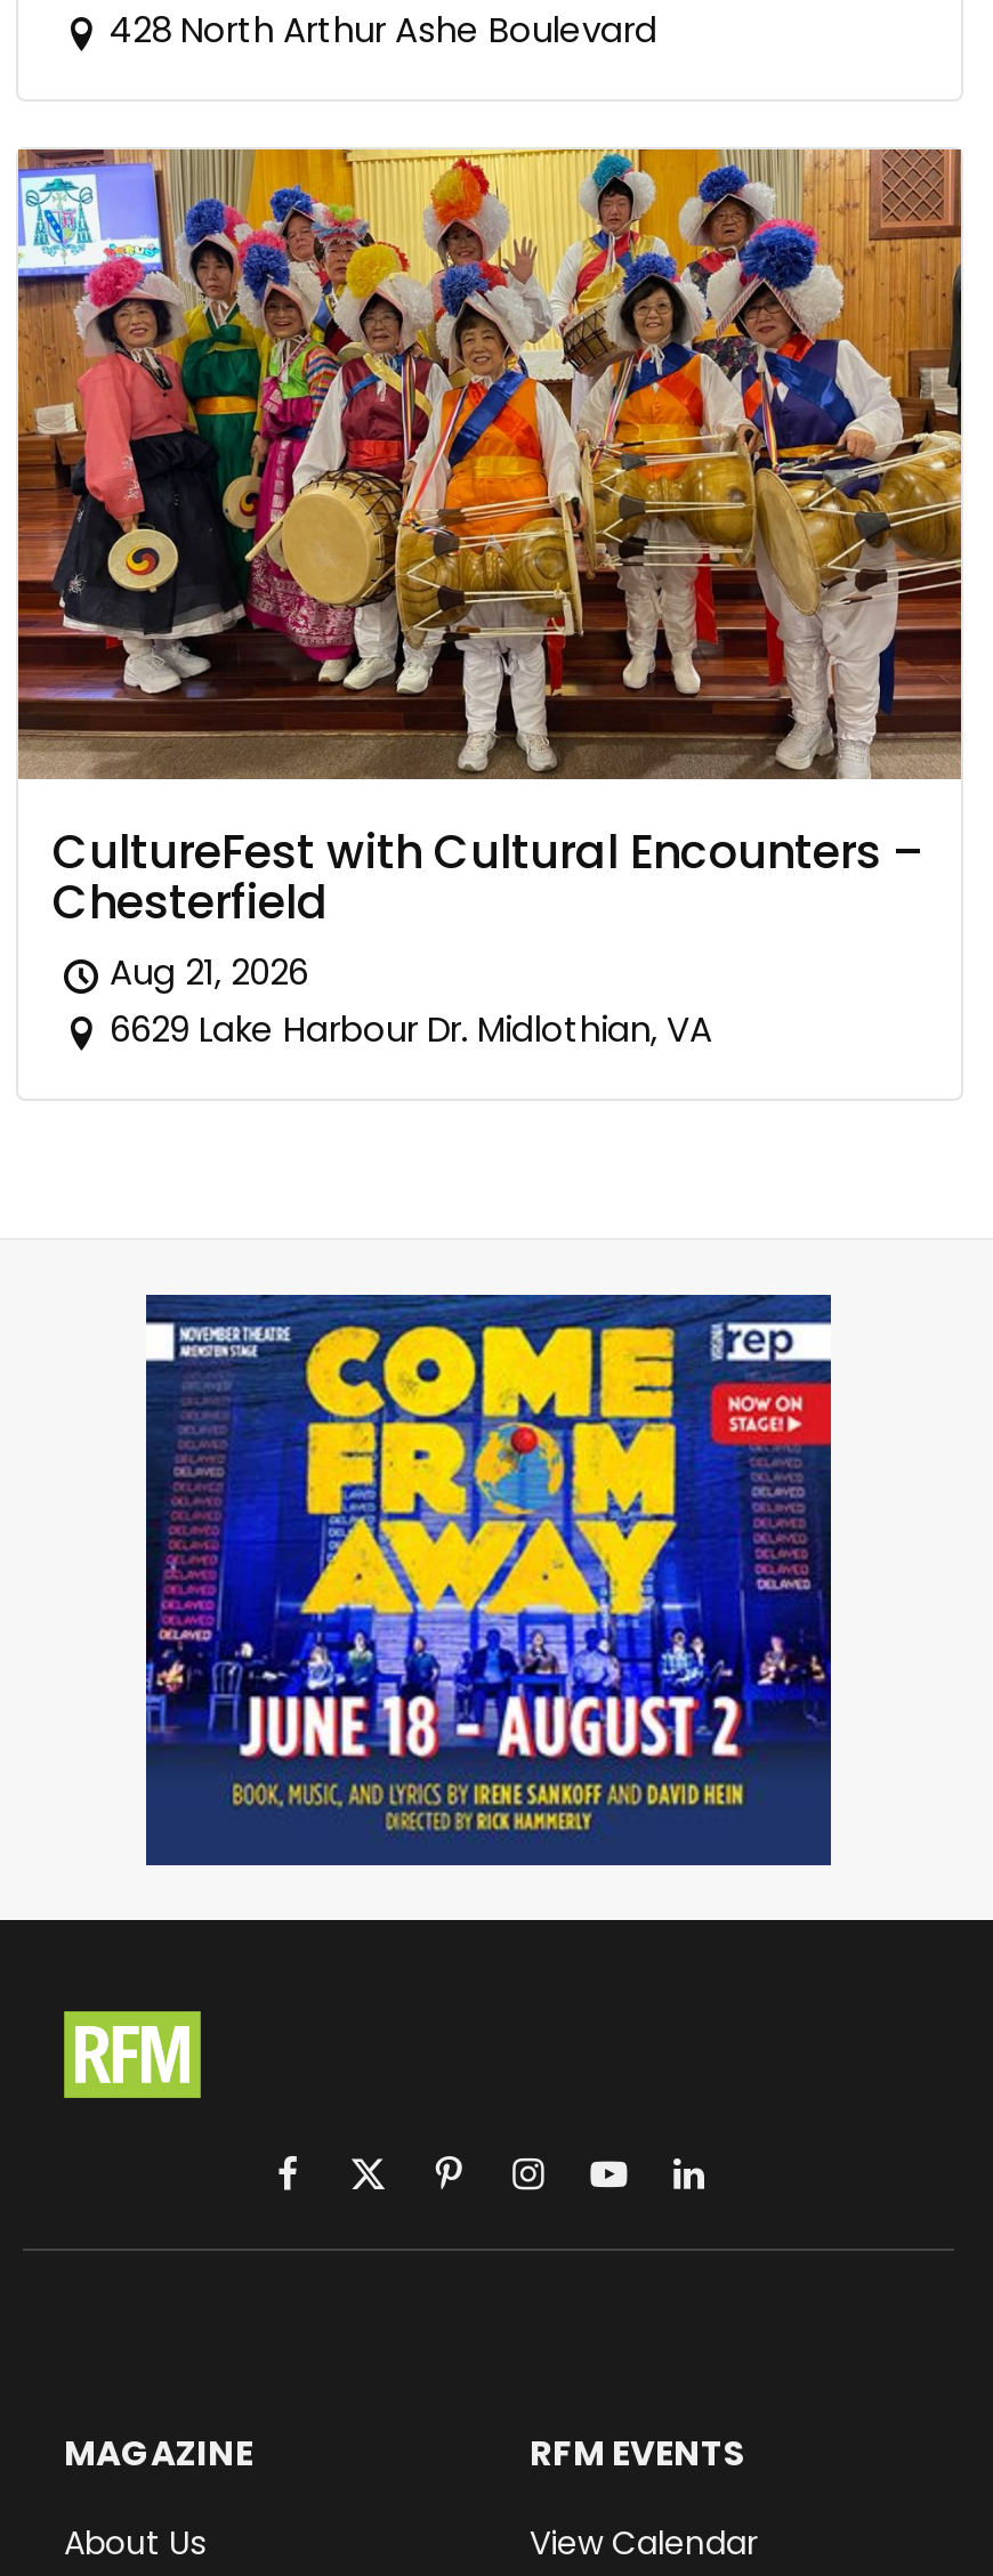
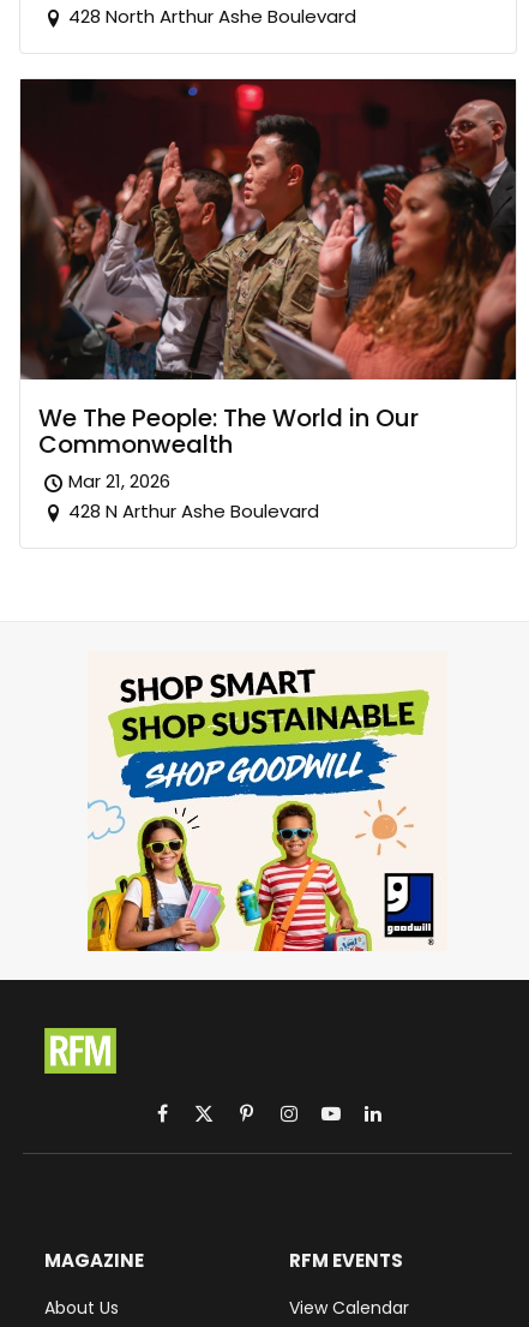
[16,146,963,1052] [image] | CultureFest with Cultural Encounters – | Chesterfield | Aug 21, 2026 | 6629 Lake Harbour Dr. Midlothian, VA -> [19,78,517,524] [image] | We The People: The World in Our | Commonwealth | Mar 21, 2026 | 428 N Arthur Ashe Boulevard
[144,1291,833,1869] [image] -> [86,668,447,952] [image]

